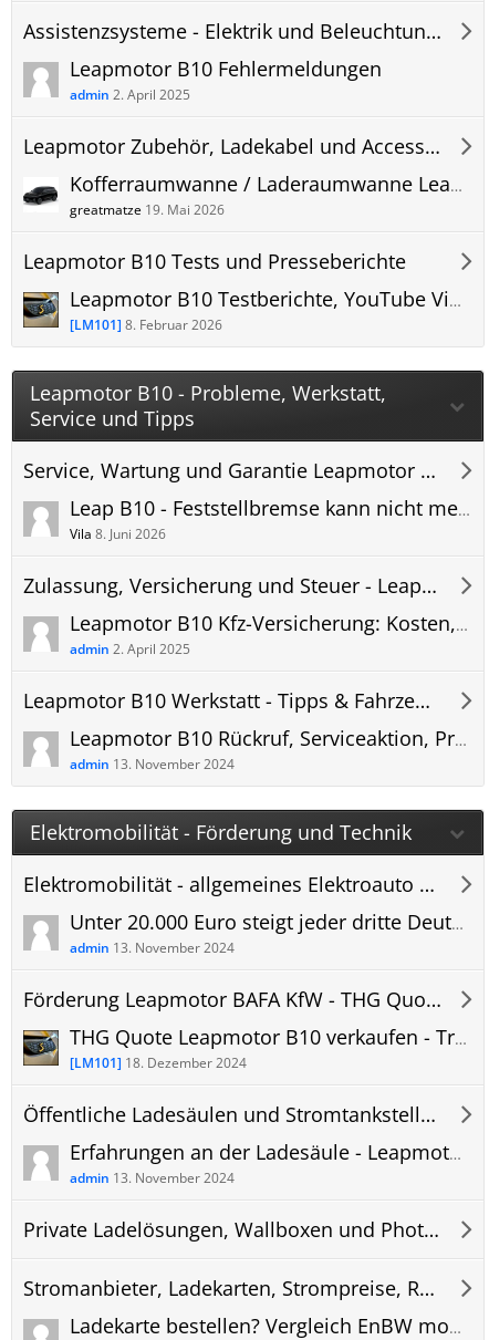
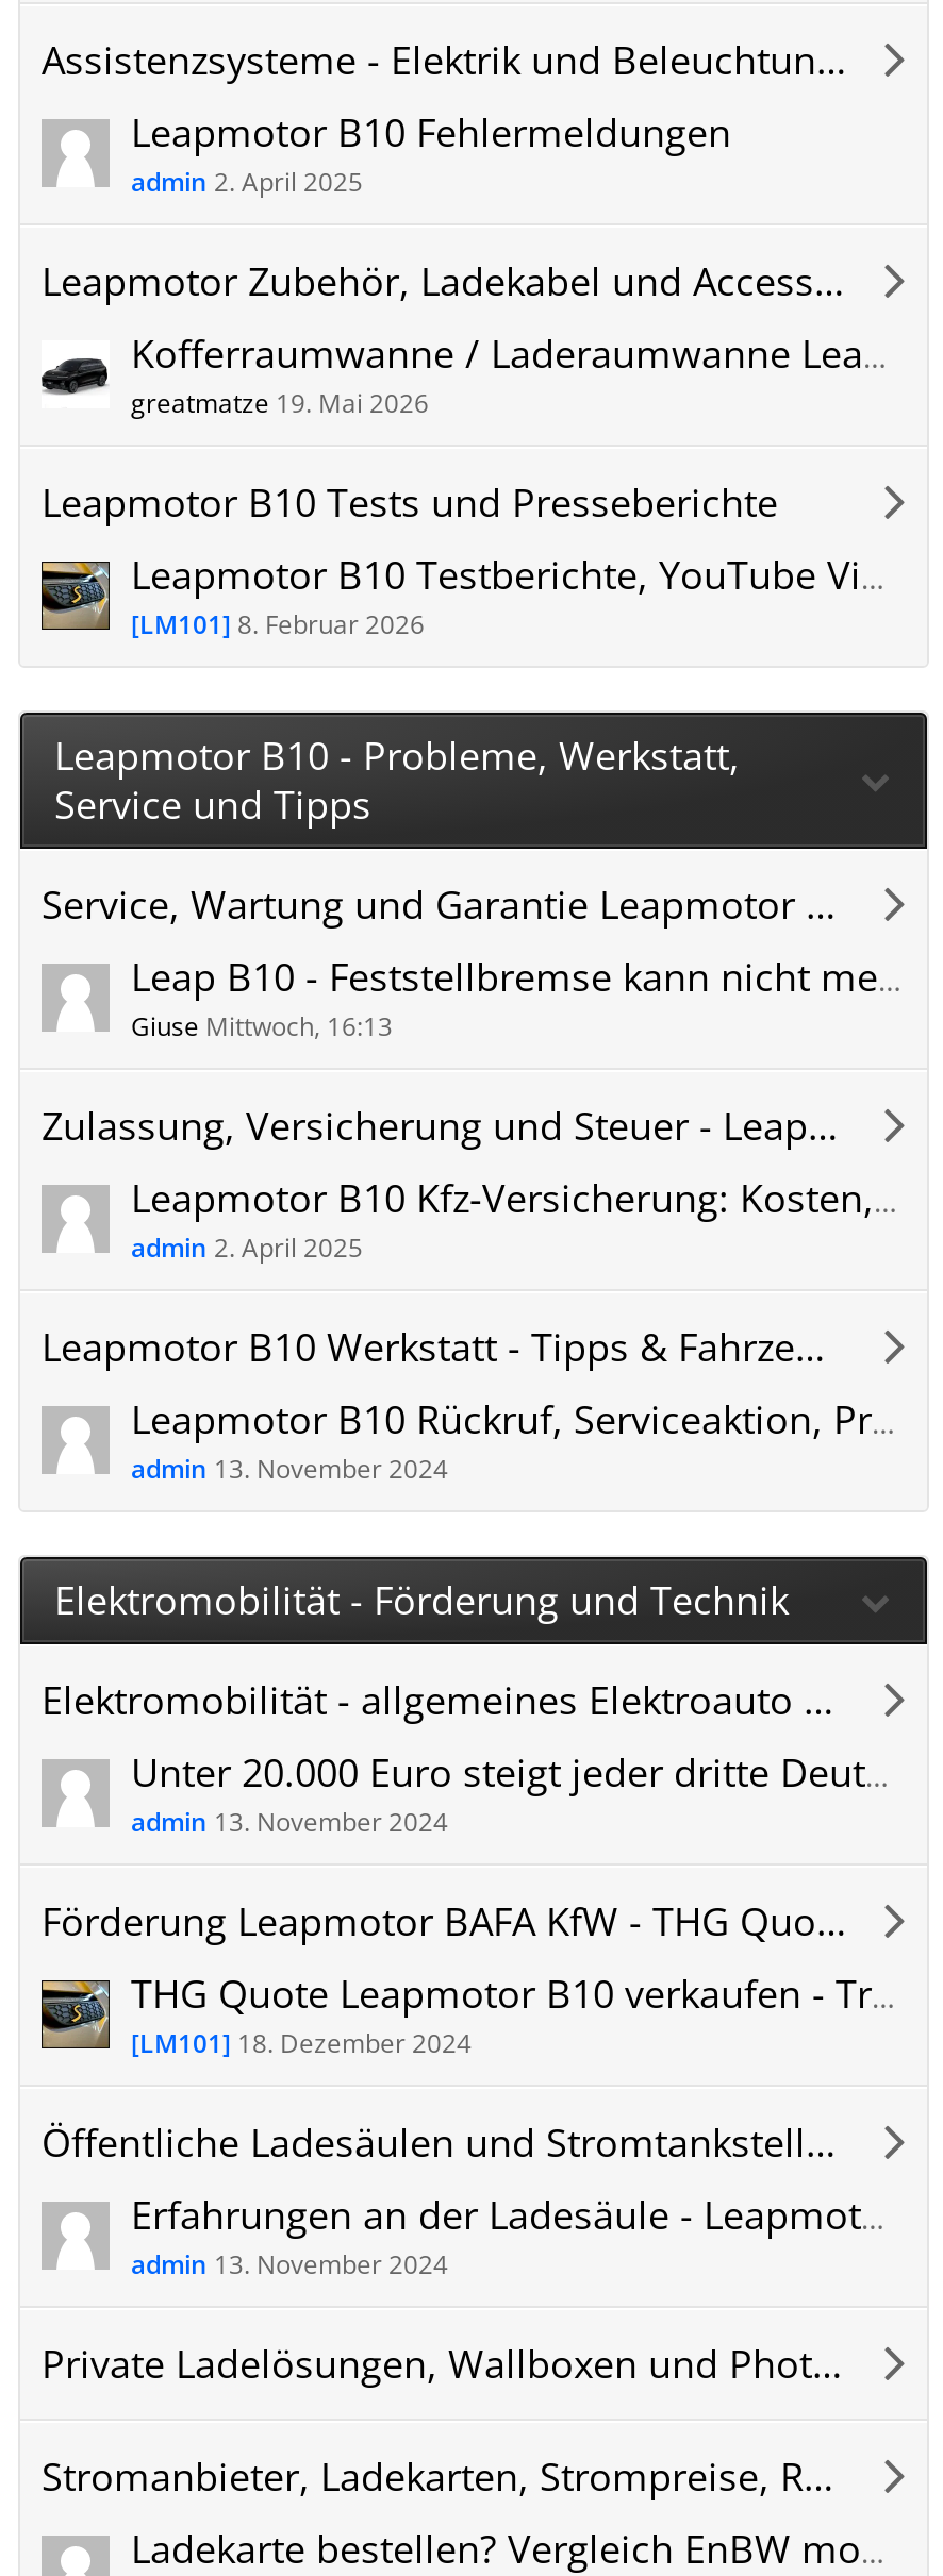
[70,524,166,543] Vila 8. Juni 2026 -> [131,1008,393,1044] Giuse Mittwoch, 16:13

